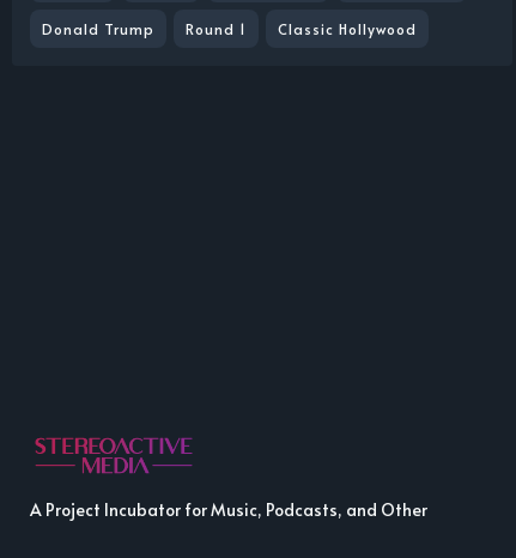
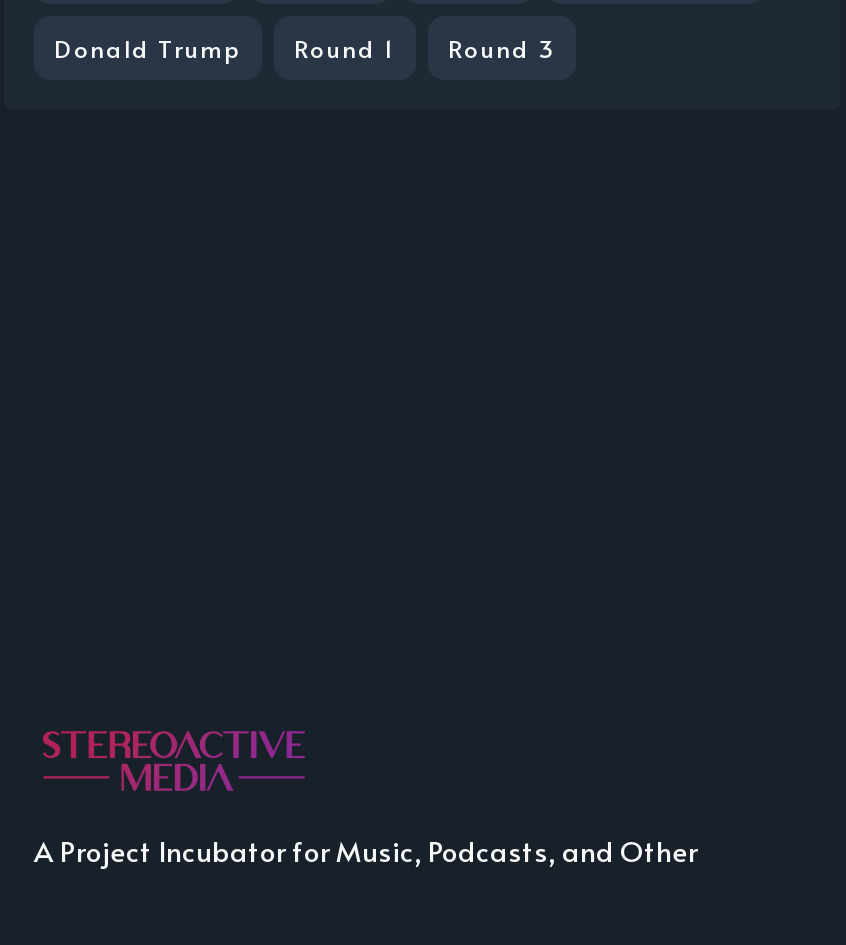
[278,19,417,38] Classic Hollywood -> [448,32,556,64] Round 3

